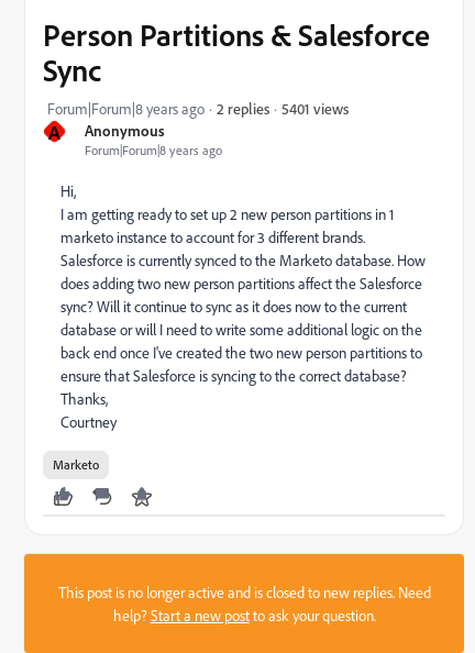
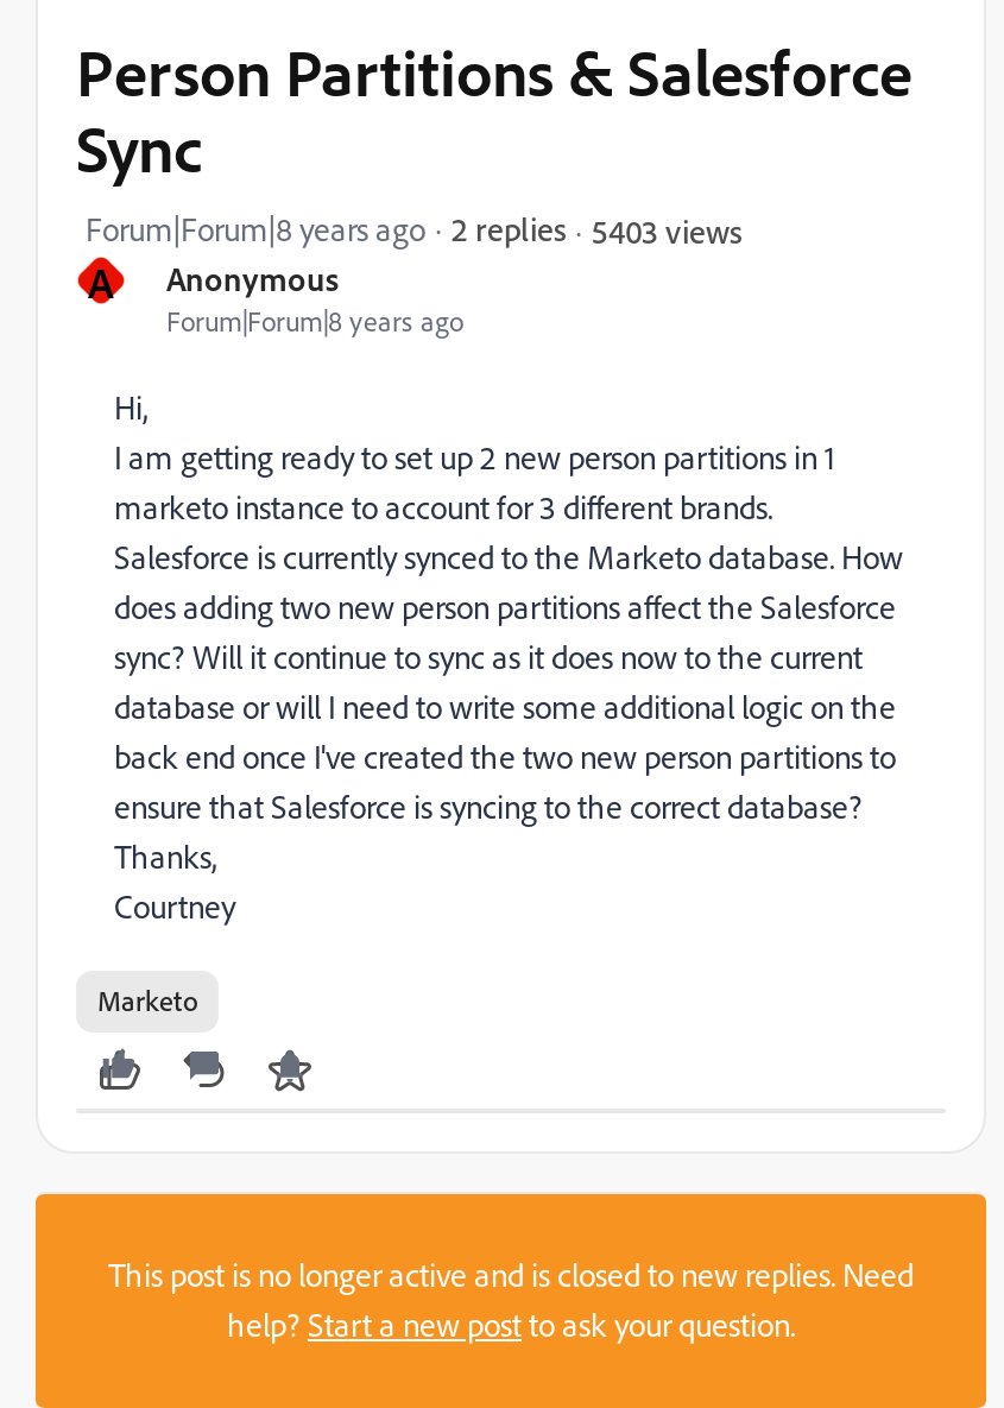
[281,98,349,117] 5401 views -> [592,209,741,250] 5403 views

